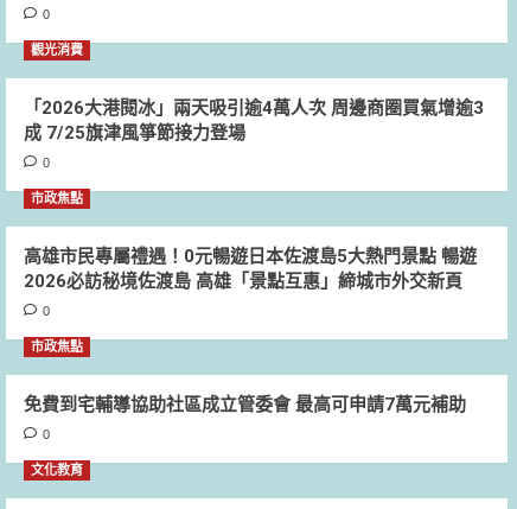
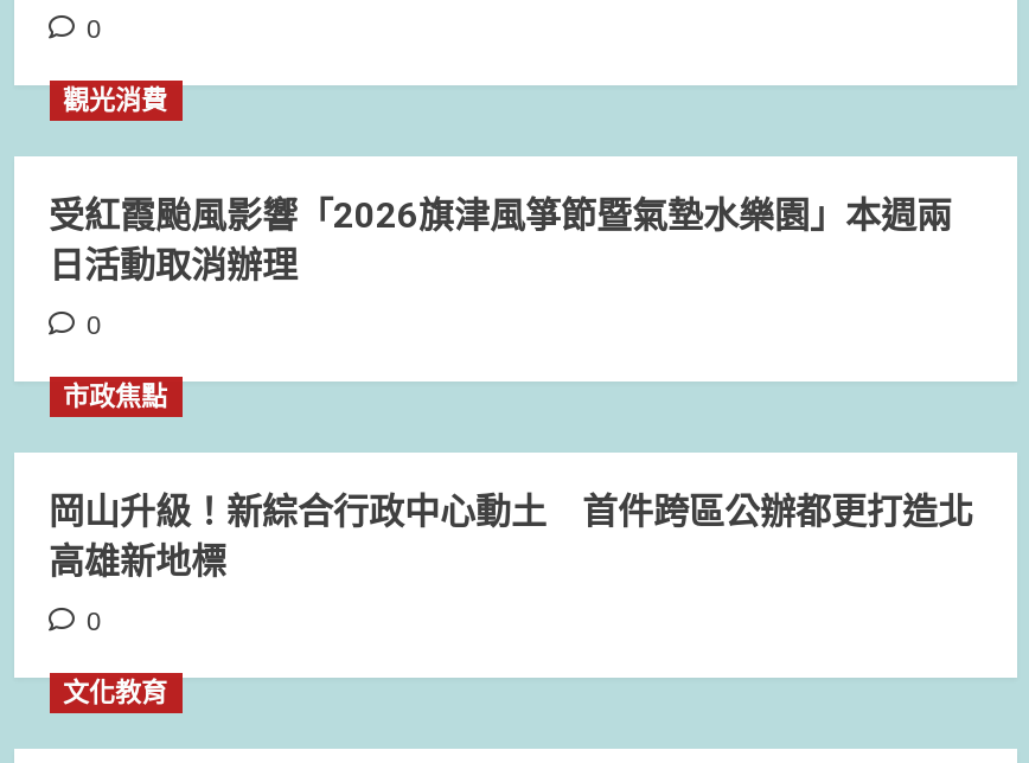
[23,97,483,143] 「2026大港閱冰」兩天吸引逾4萬人次 周邊商圈買氣增逾3 | 成 7/25旗津風箏節接力登場 -> [49,193,952,286] 受紅霞颱風影響「2026旗津風箏節暨氣墊水樂園」本週兩 | 日活動取消辦理
[23,245,476,415] 高雄市民專屬禮遇！0元暢遊日本佐渡島5大熱門景點 暢遊 | 2026必訪秘境佐渡島 高雄「景點互惠」締城市外交新頁 | 0 | 市政焦點 | 免費到宅輔導協助社區成立管委會 最高可申請7萬元補助 -> [49,490,973,582] 岡山升級！新綜合行政中心動土 首件跨區公辦都更打造北 | 高雄新地標

